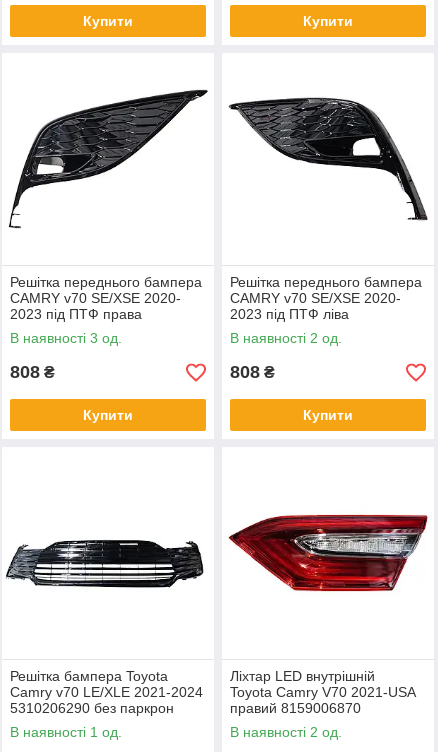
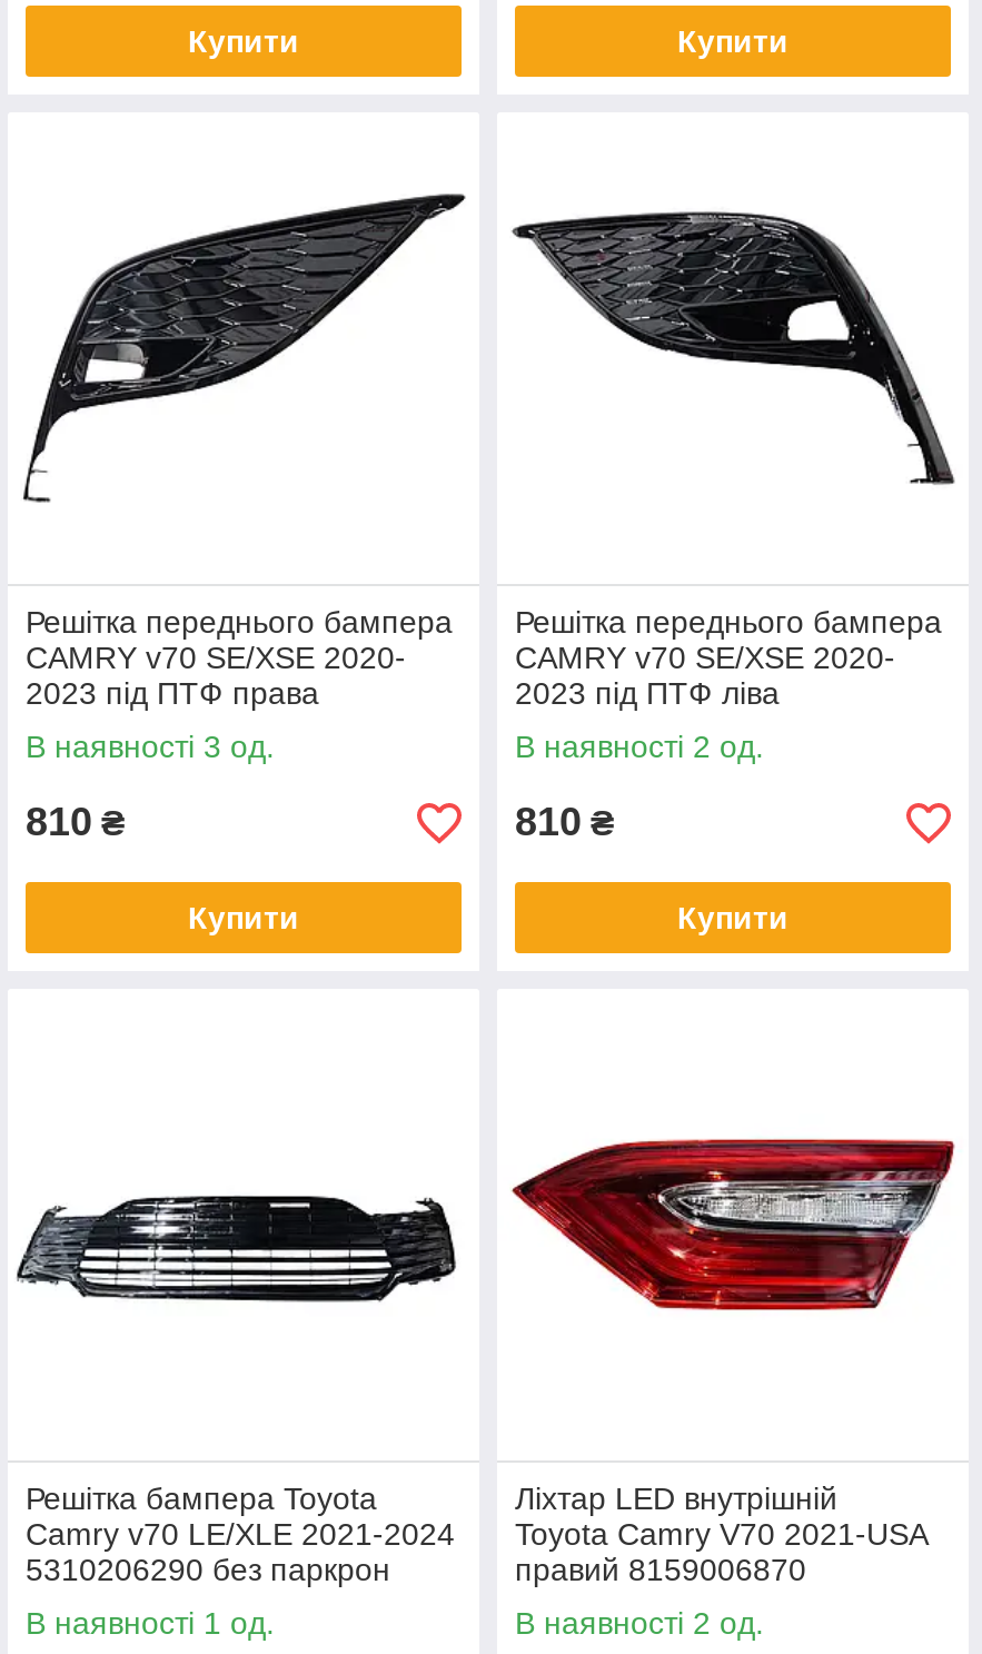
[10,362,55,382] 808 ₴ -> [26,800,126,844] 810 ₴
[230,362,275,382] 808 ₴ -> [515,800,615,844] 810 ₴

